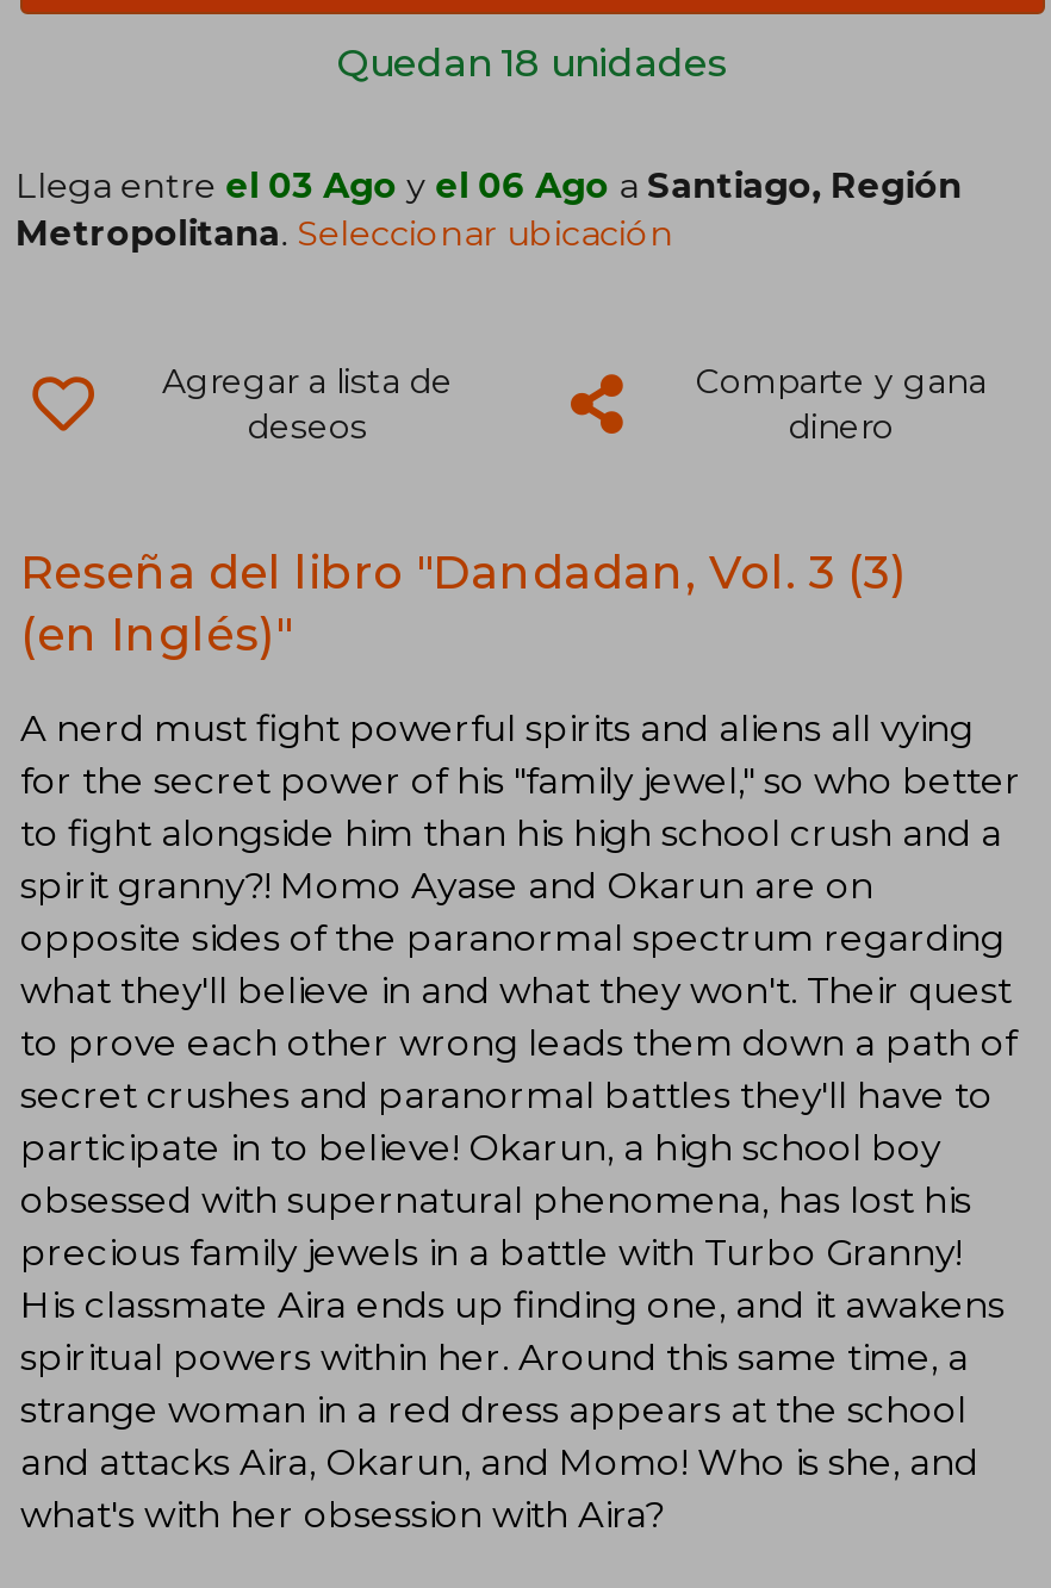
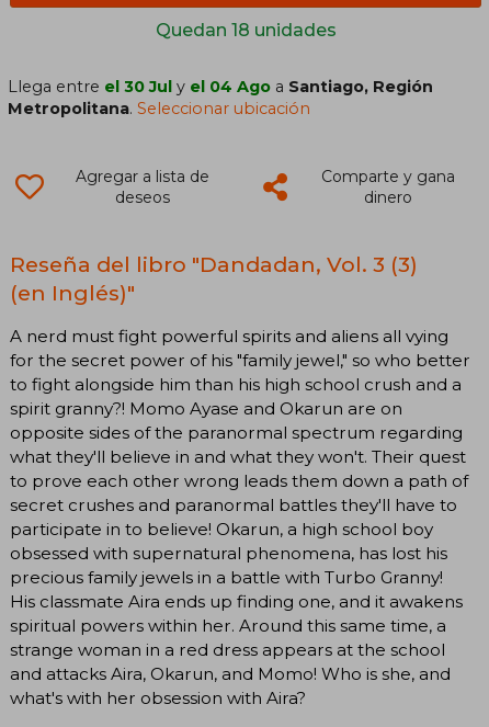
[16,164,962,207] Llega entre el 03 Ago y el 06 Ago a Santiago, Región -> [8,77,433,96] Llega entre el 30 Jul y el 04 Ago a Santiago, Región

